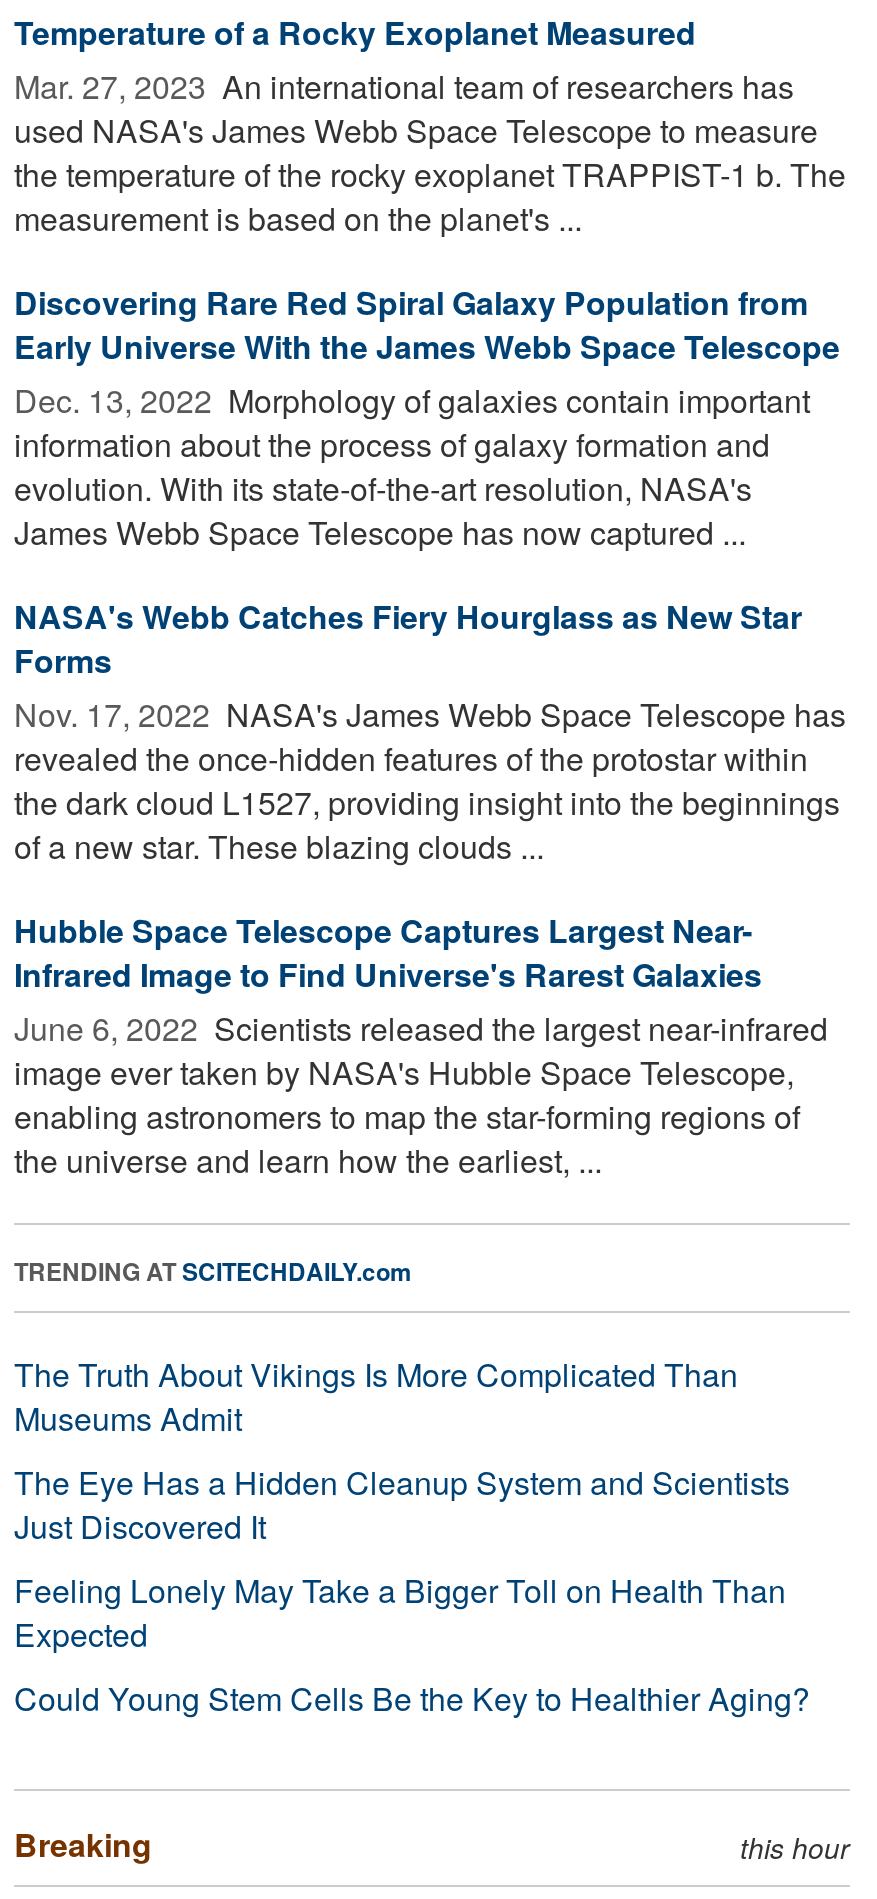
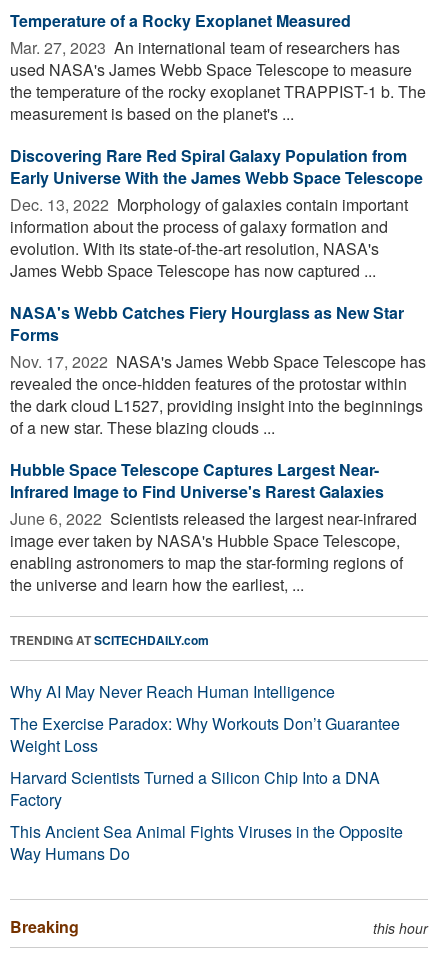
[14,1351,810,1721] The Truth About Vikings Is More Complicated Than | Museums Admit | The Eye Has a Hidden Cleanup System and Scientists | Just Discovered It | Feeling Lonely May Take a Bigger Toll on Health Than | Expected | Could Young Stem Cells Be the Key to Healthier Aging? -> [10,680,403,865] Why AI May Never Reach Human Intelligence | The Exercise Paradox: Why Workouts Don’t Guarantee | Weight Loss | Harvard Scientists Turned a Silicon Chip Into a DNA | Factory | This Ancient Sea Animal Fights Viruses in the Opposite | Way Humans Do

